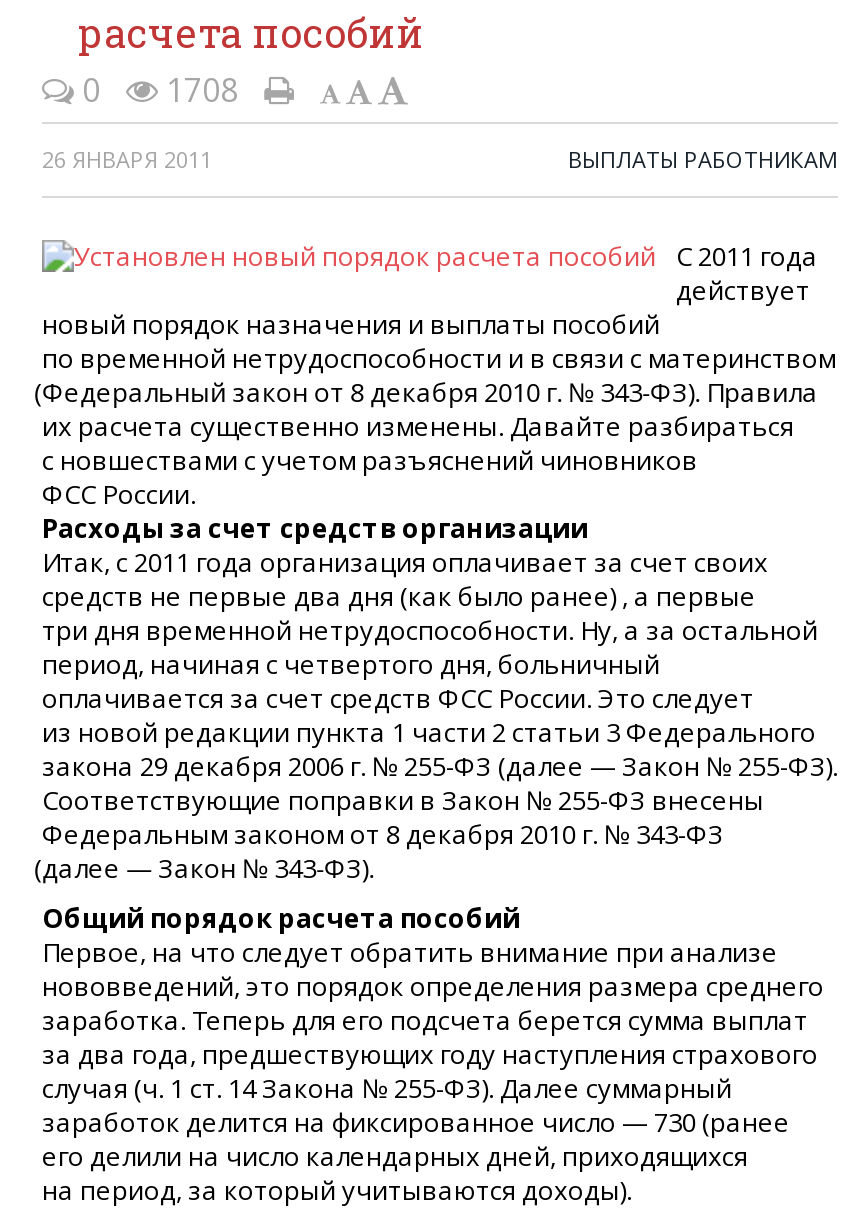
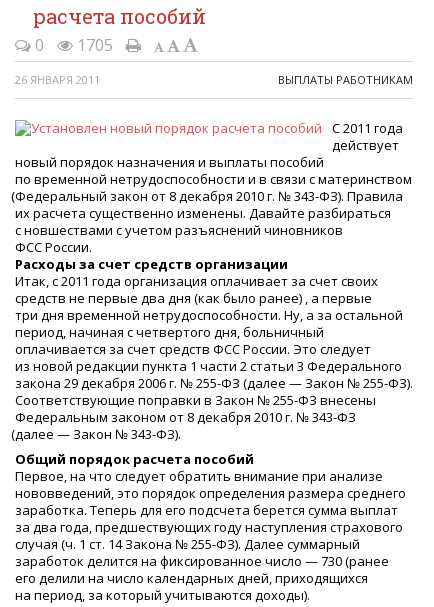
[74,68,238,112] 0 1708 -> [31,34,113,56] 0 1705

